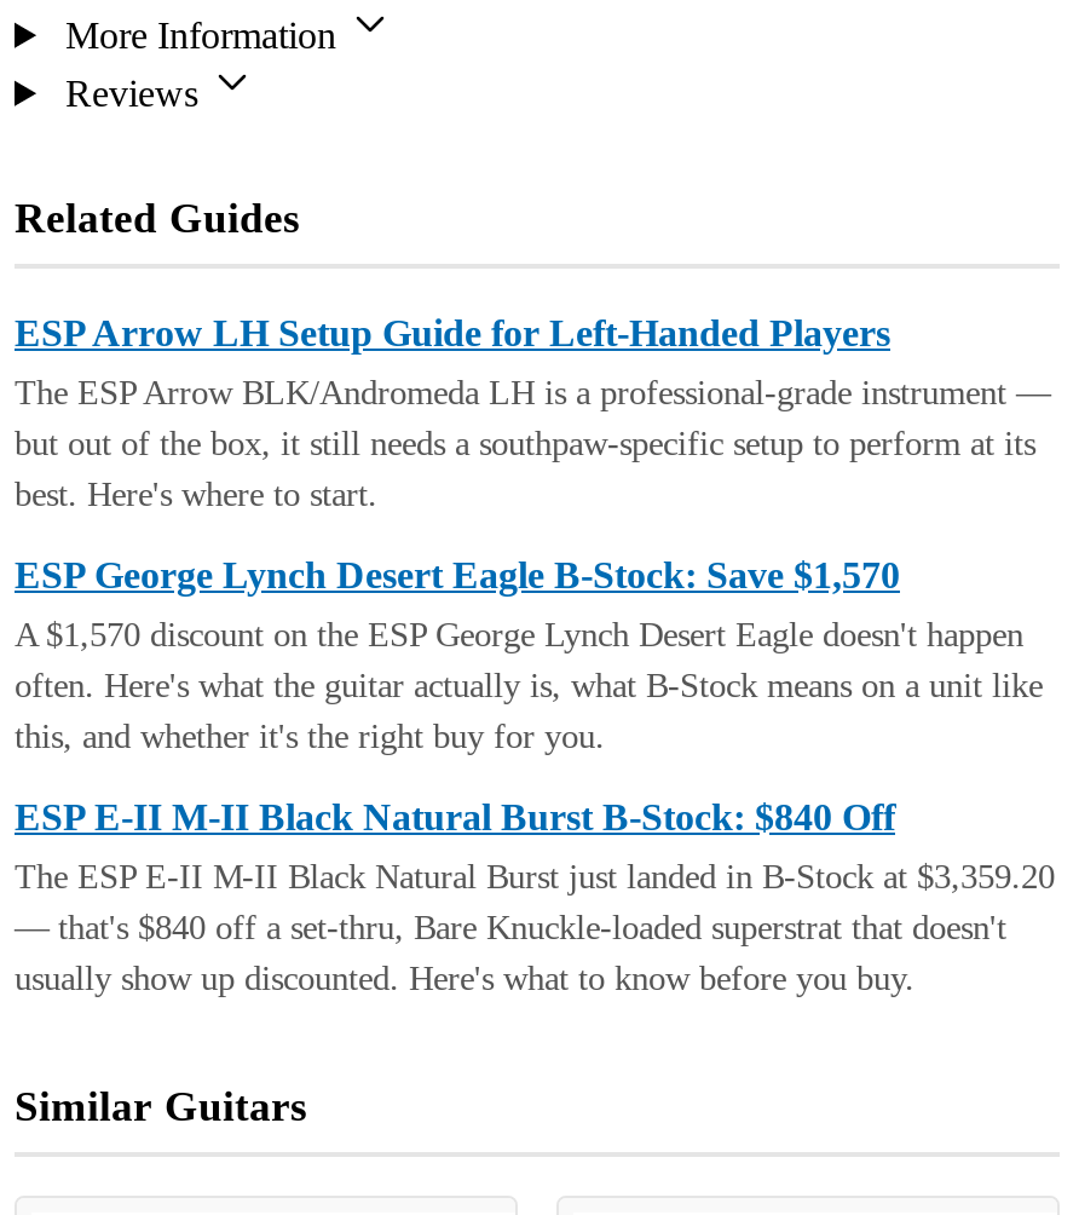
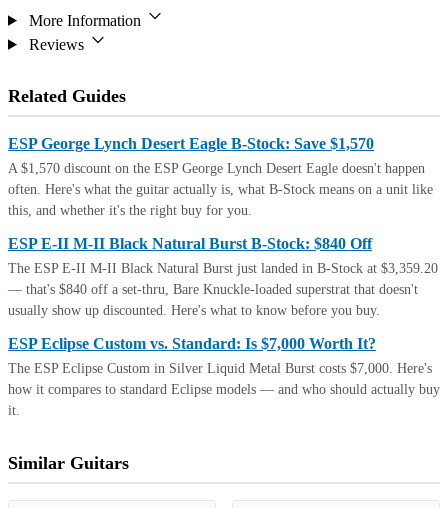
[15,312,1050,513] ESP Arrow LH Setup Guide for Left-Handed Players | The ESP Arrow BLK/Andromeda LH is a professional-grade instrument — | but out of the box, it still needs a southpaw-specific setup to perform at its | best. Here's where to start. -> none
moved [15,554,1055,998] -> [8,135,438,318]: ESP George Lynch Desert Eagle B-Stock: Save $1,570 | A $1,570 discount on the ESP George Lynch Desert Eagle doesn't happen | often. Here's what the guitar actually is, what B-Stock means on a unit like | this, and whether it's the right buy for you. | ESP E-II M-II Black Natural Burst B-Stock: $840 Off | The ESP E-II M-II Black Natural Burst just landed in B-Stock at $3,359.20 | — that's $840 off a set-thru, Bare Knuckle-loaded superstrat that doesn't | usually show up discounted. Here's what to know before you buy.
none -> [8,335,440,418] ESP Eclipse Custom vs. Standard: Is $7,000 Worth It? | The ESP Eclipse Custom in Silver Liquid Metal Burst costs $7,000. Here's | how it compares to standard Eclipse models — and who should actually buy | it.

